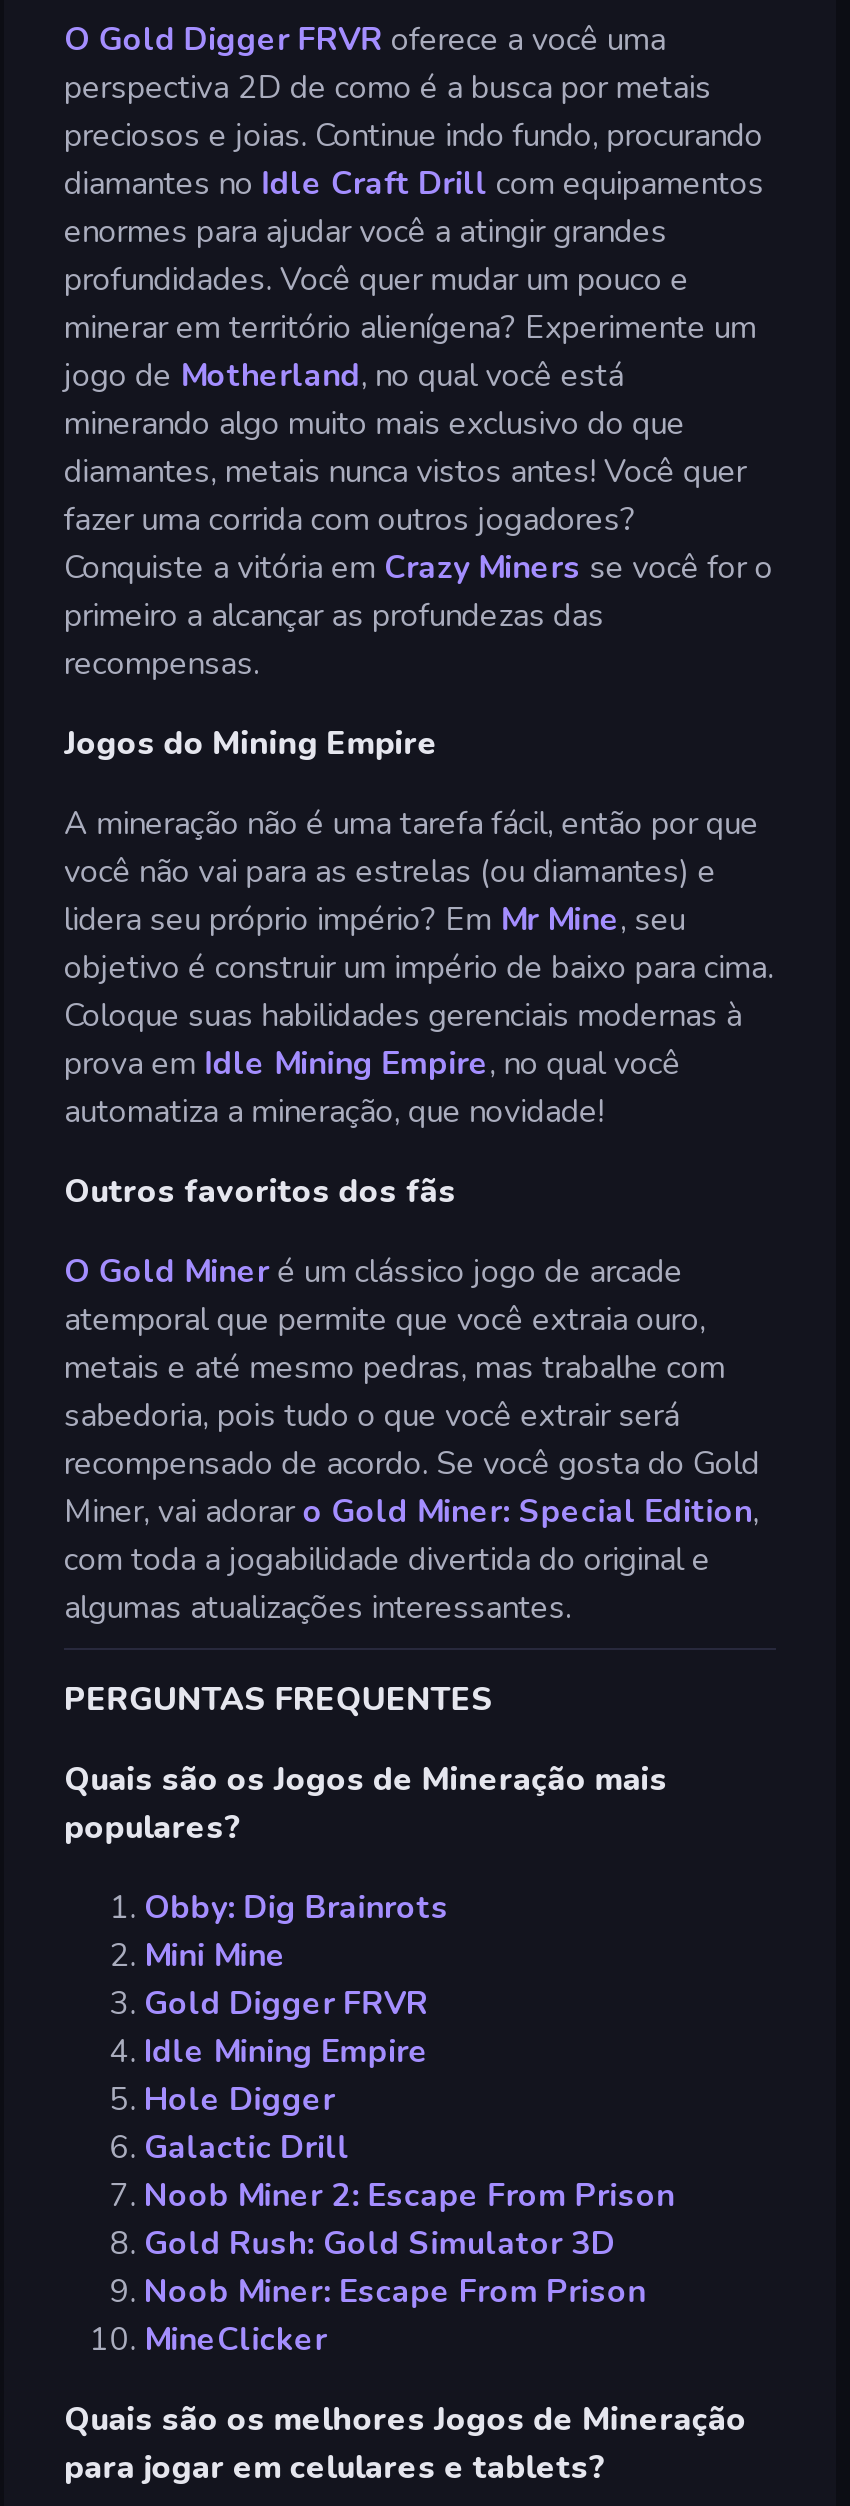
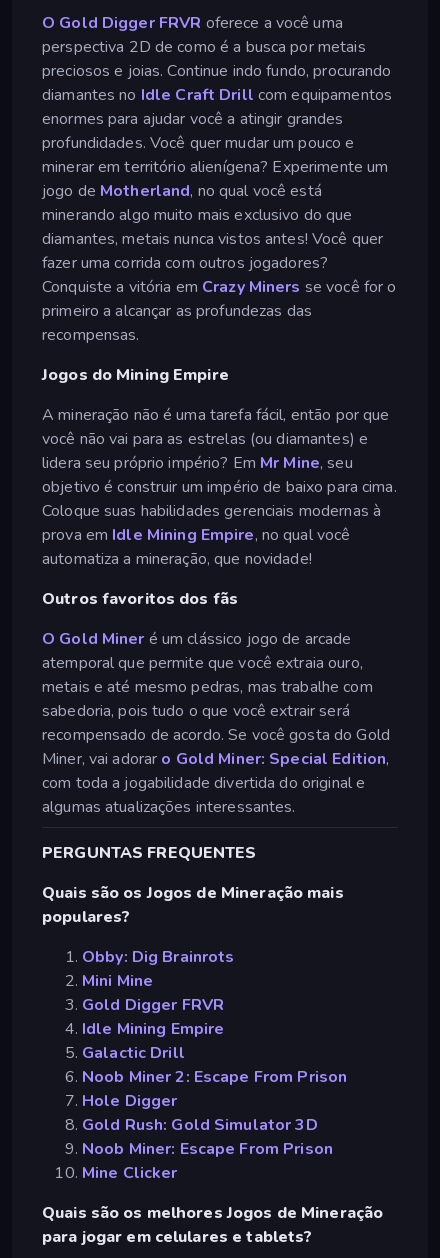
moved [144,2078,335,2122] -> [82,1090,177,1112]: Hole Digger
moved [144,2126,674,2218] -> [82,1042,347,1088]: Galactic Drill | Noob Miner 2: Escape From Prison
[144,2318,327,2362] MineClicker -> [82,1162,178,1184] Mine Clicker

